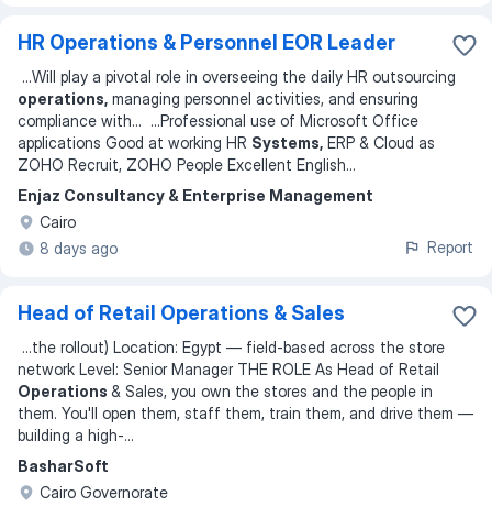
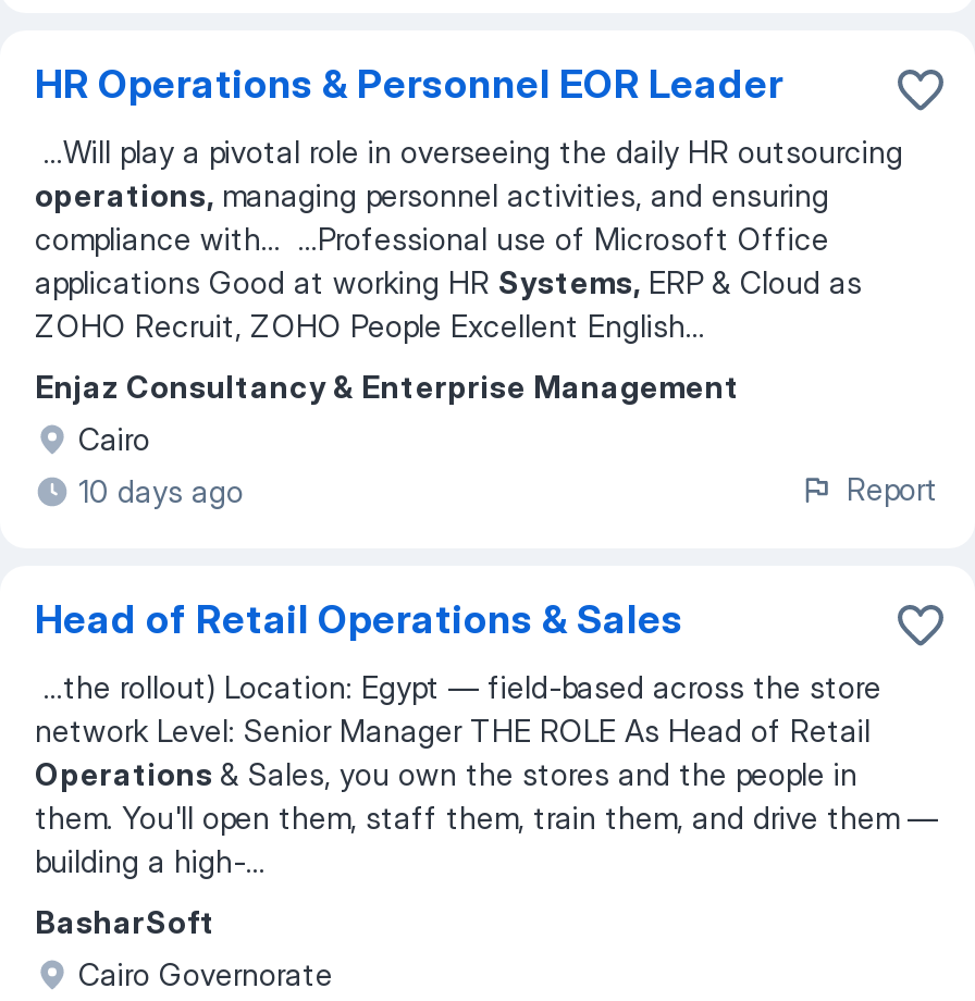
[40,239,118,257] 8 days ago -> [78,472,244,509] 10 days ago

